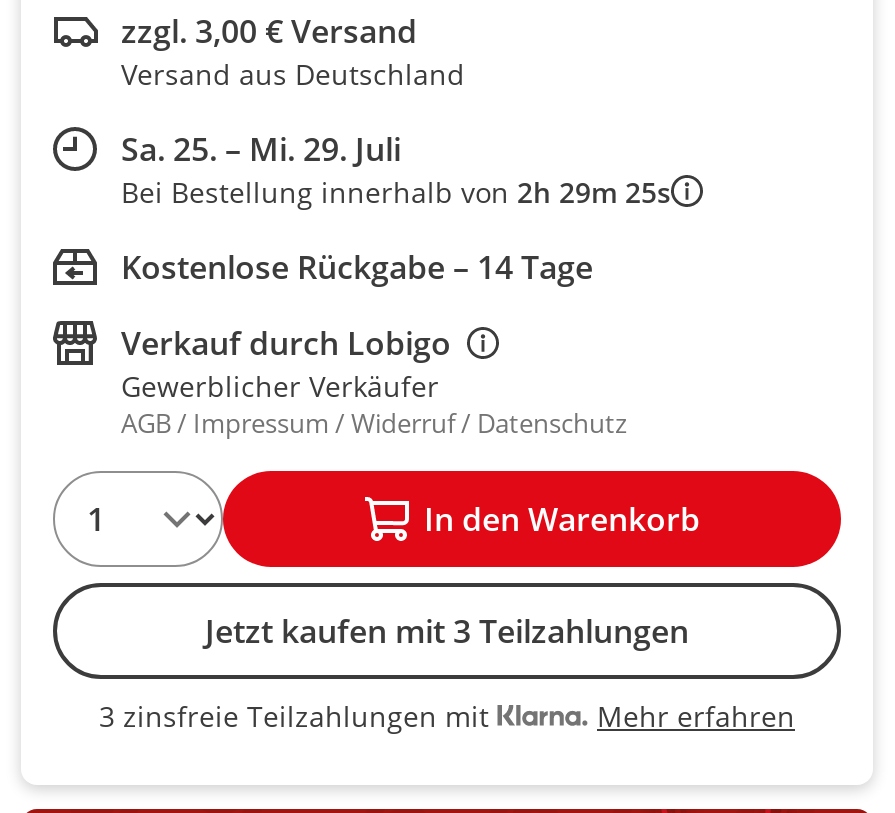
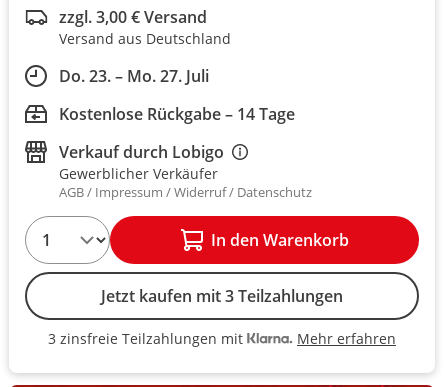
[121,127,671,211] Sa. 25. – Mi. 29. Juli | Bei Bestellung innerhalb von 2h 29m 25s -> [59,65,209,87] Do. 23. – Mo. 27. Juli

